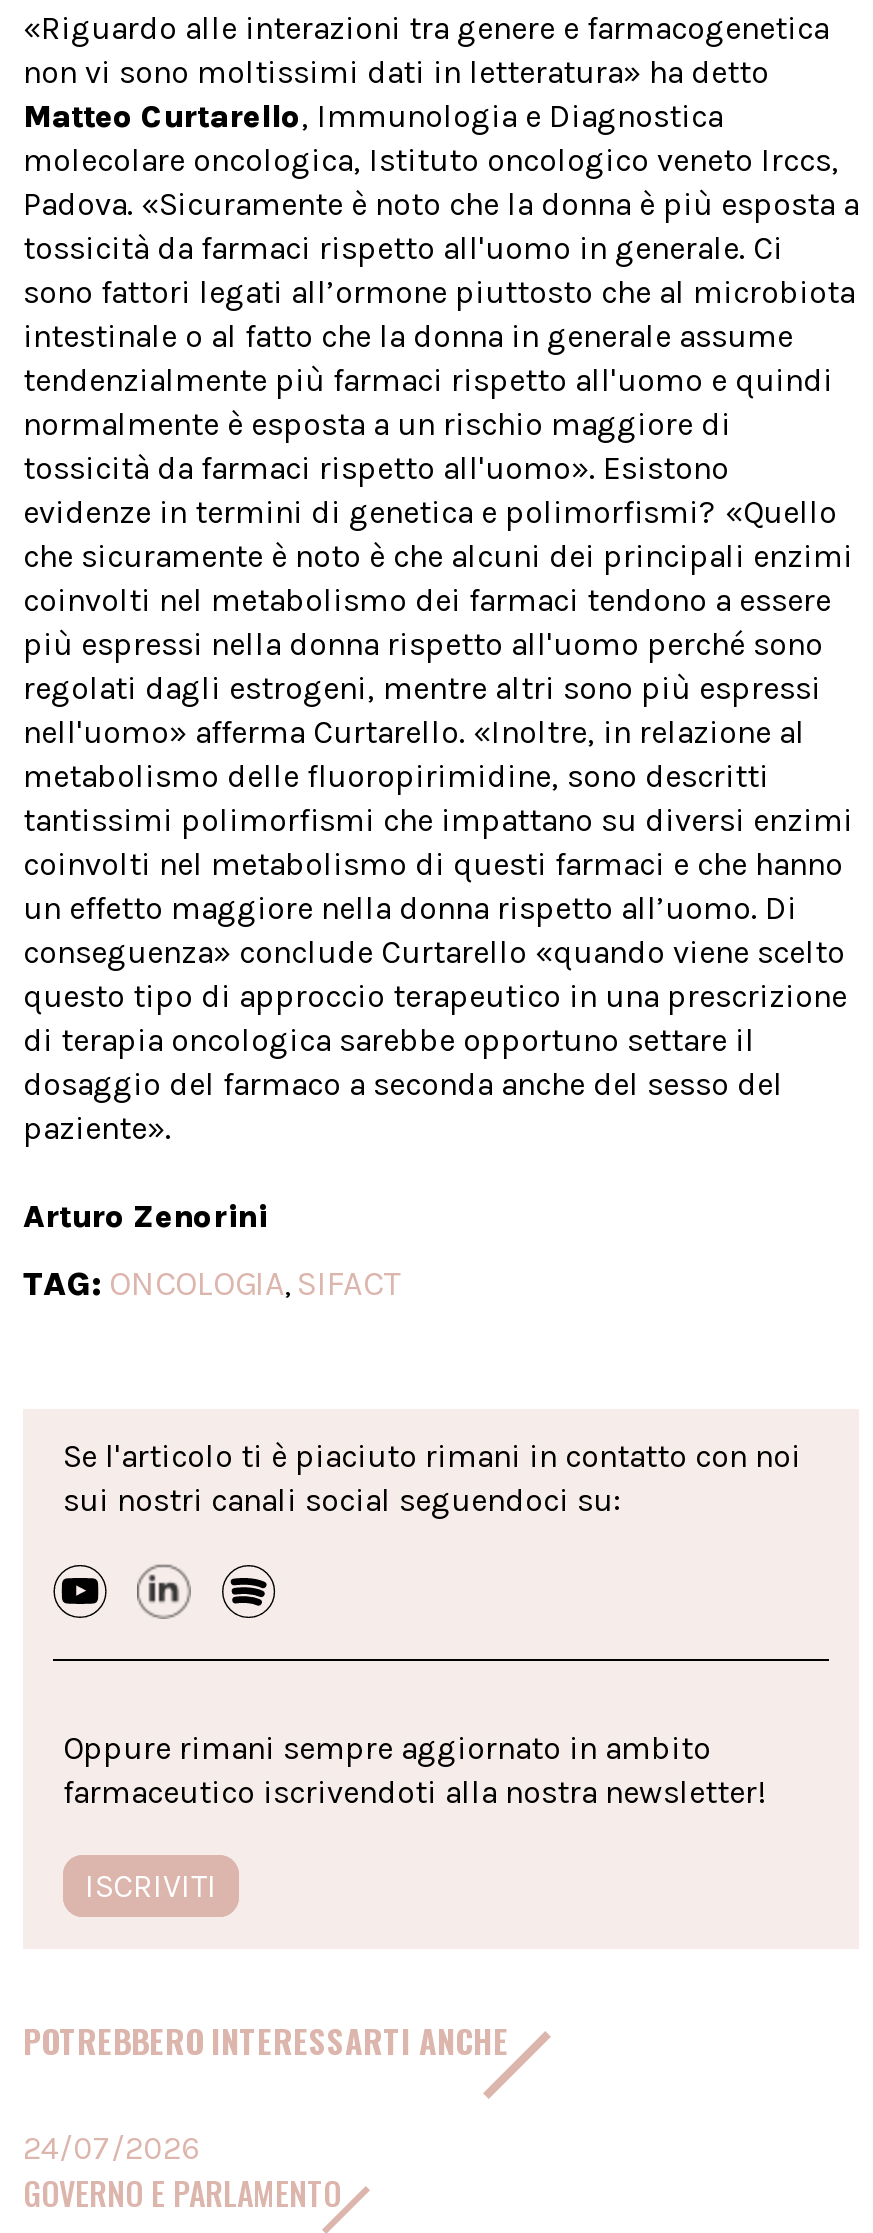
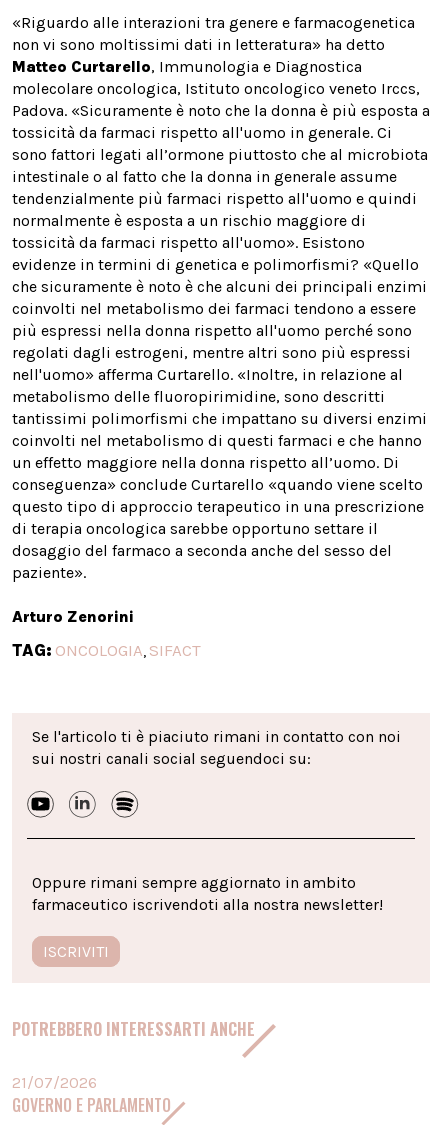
[23,2130,199,2168] 24/07/2026 -> [12,1073,97,1092] 21/07/2026

